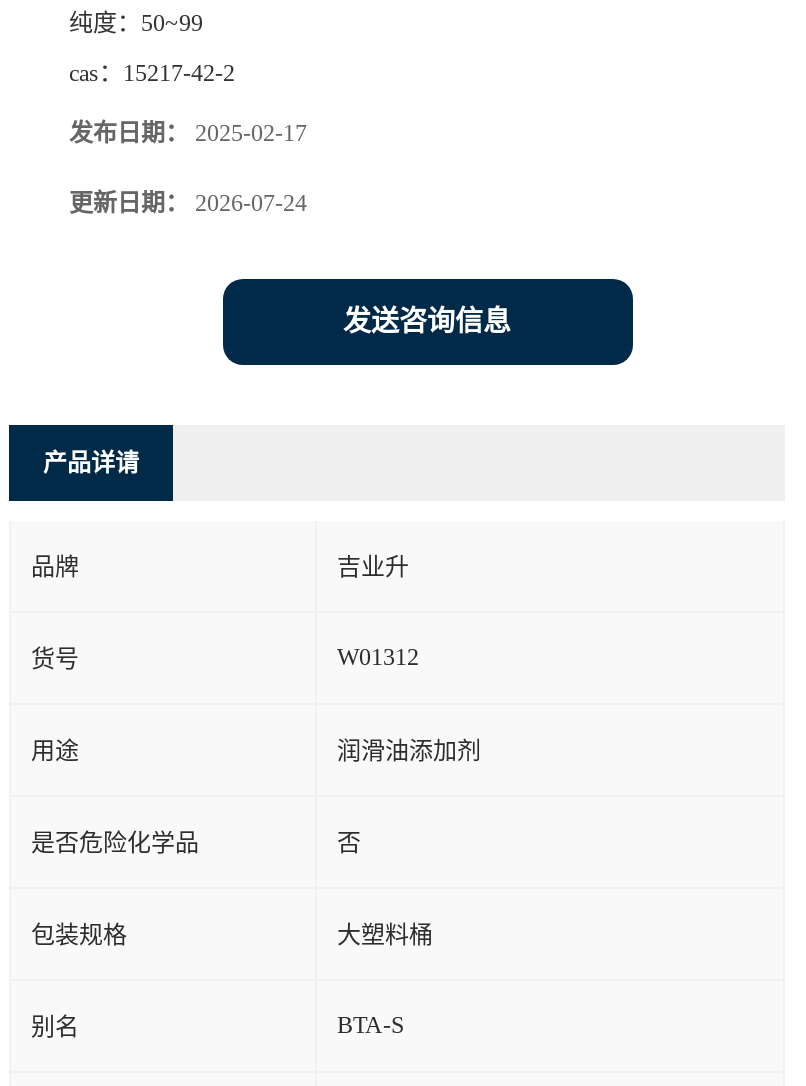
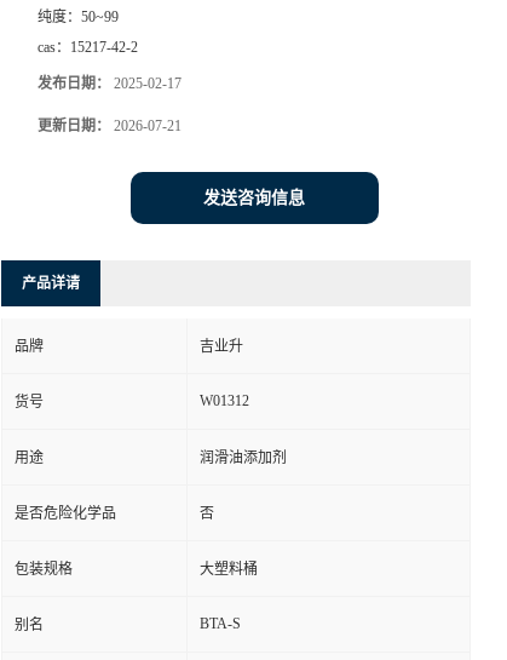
[69,190,307,218] 更新日期：2026-07-24 -> [38,118,182,135] 更新日期：2026-07-21

